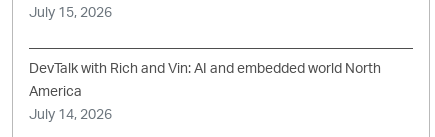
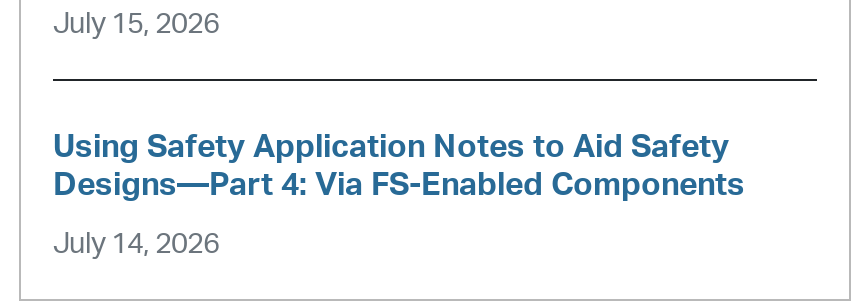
[29,61,381,99] DevTalk with Rich and Vin: AI and embedded world North | America -> [53,131,745,201] Using Safety Application Notes to Aid Safety | Designs—Part 4: Via FS-Enabled Components

